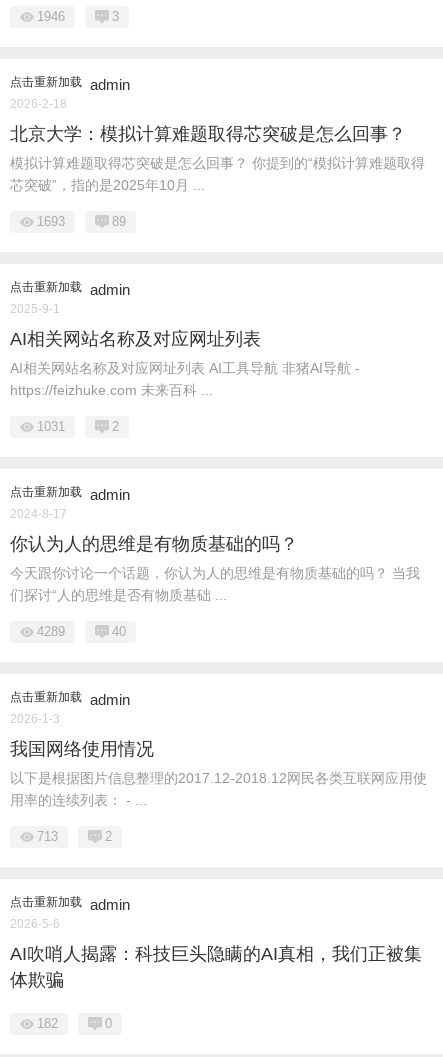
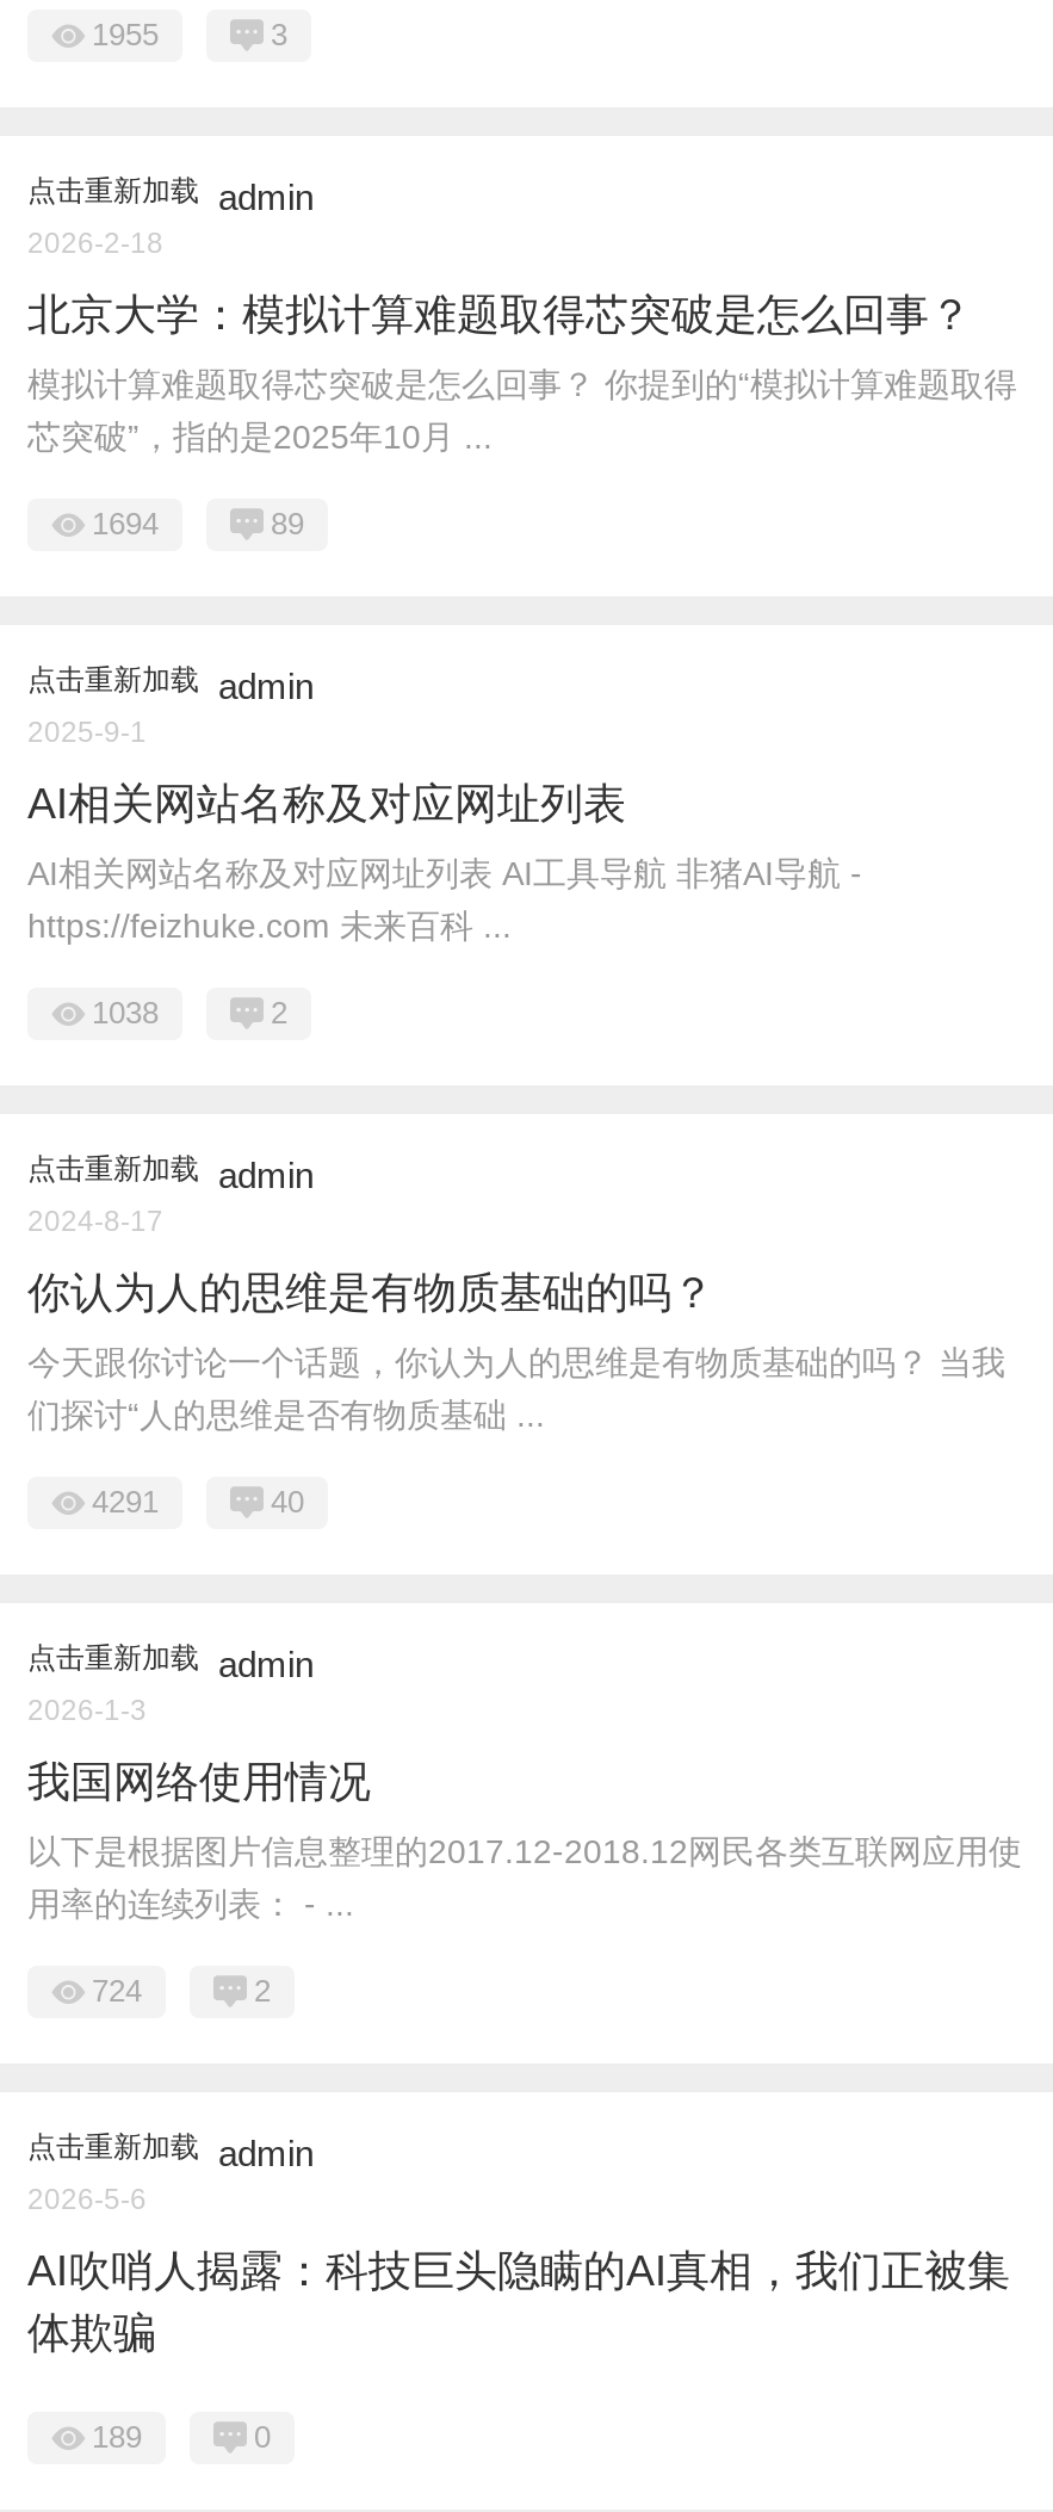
[37,9,65,24] 1946 -> [92,17,159,52] 1955
[37,214,65,229] 1693 -> [92,506,159,542] 1694
[37,419,65,434] 1031 -> [92,995,159,1031] 1038
[37,624,65,639] 4289 -> [92,1484,159,1520] 4291
[37,829,58,844] 713 -> [92,1973,142,2009] 724
[37,1016,58,1031] 182 -> [92,2419,142,2455] 189

